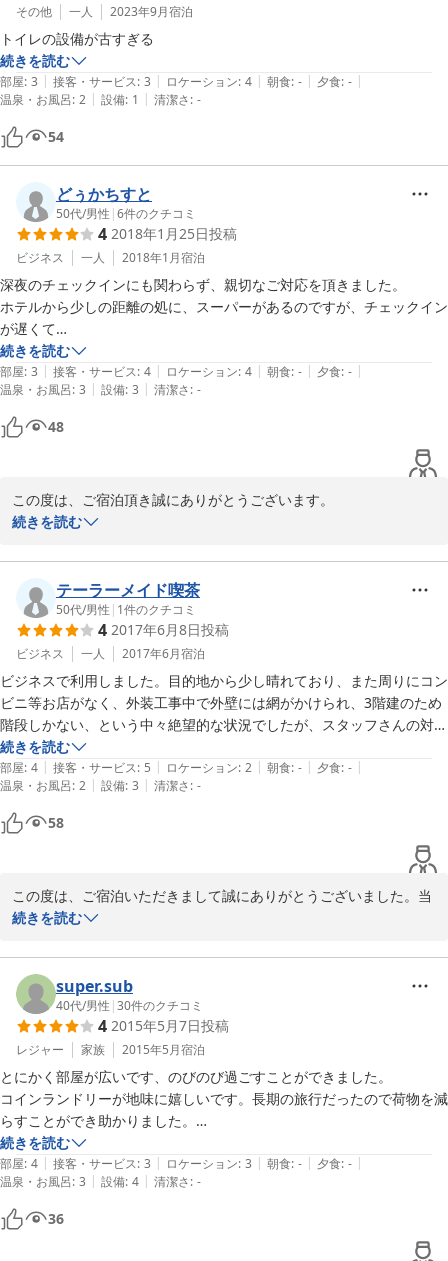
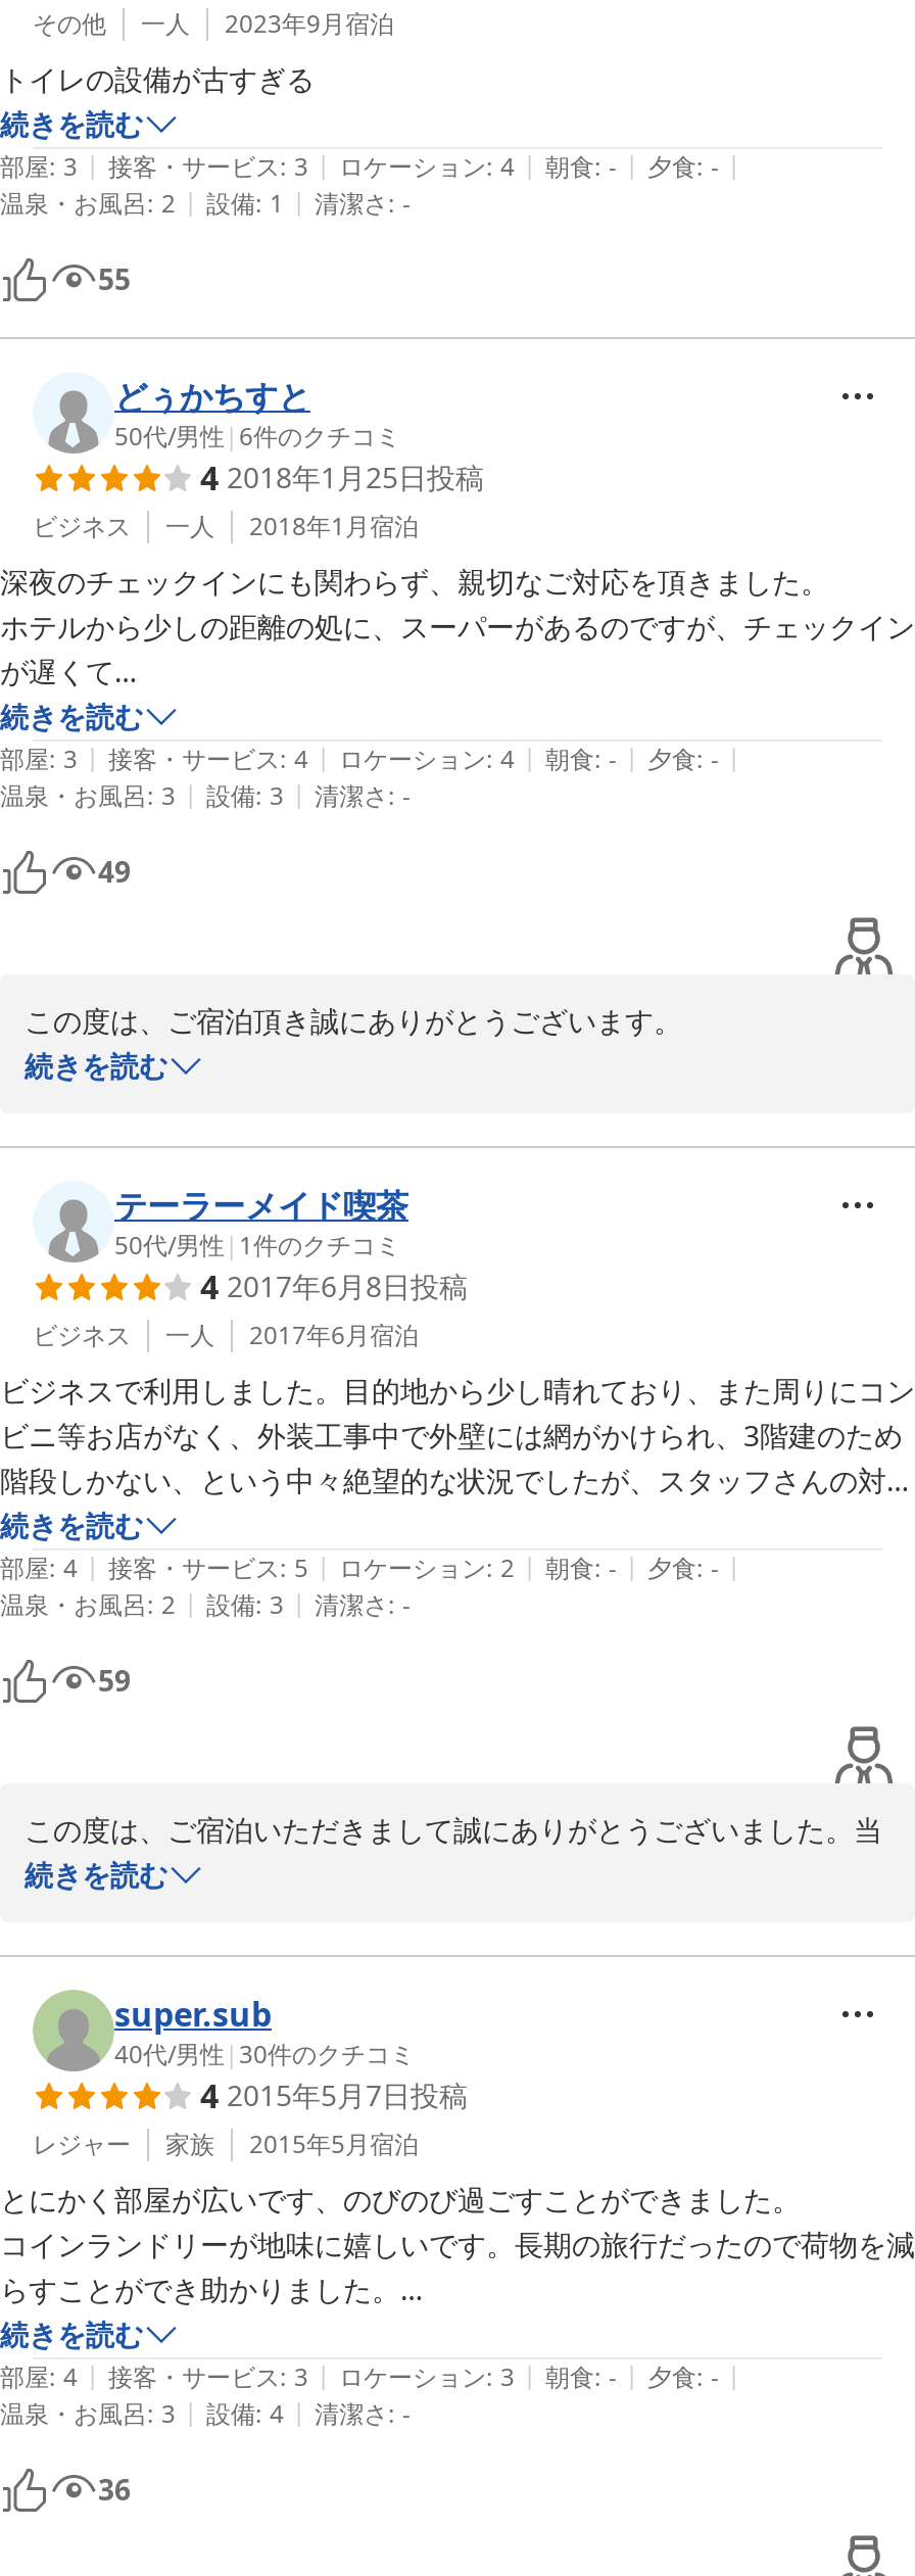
[48,127,64,146] 54 -> [98,259,131,298] 55
[48,417,64,436] 48 -> [98,852,131,891] 49
[48,813,64,832] 58 -> [98,1661,131,1700] 59

